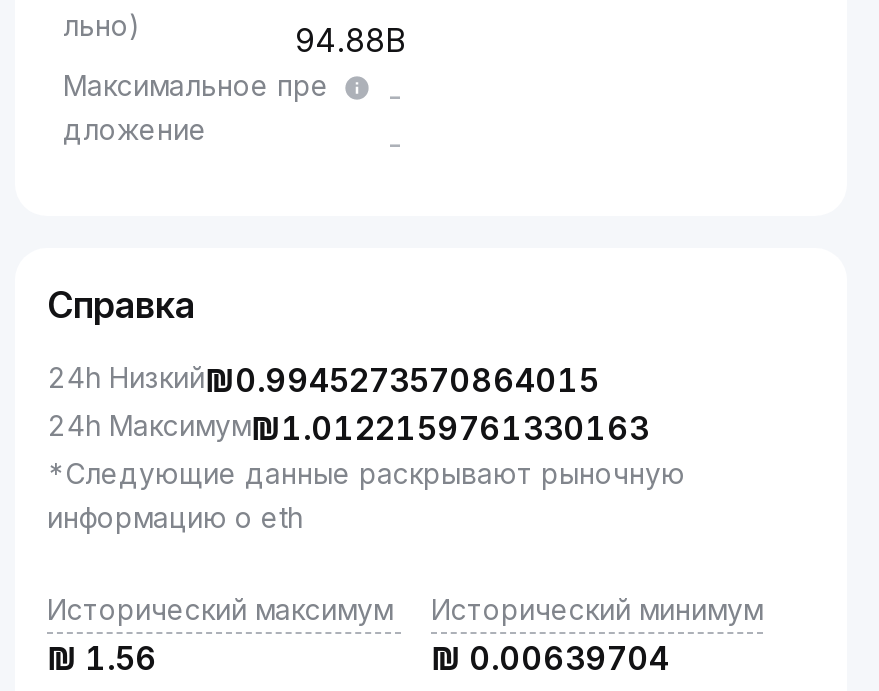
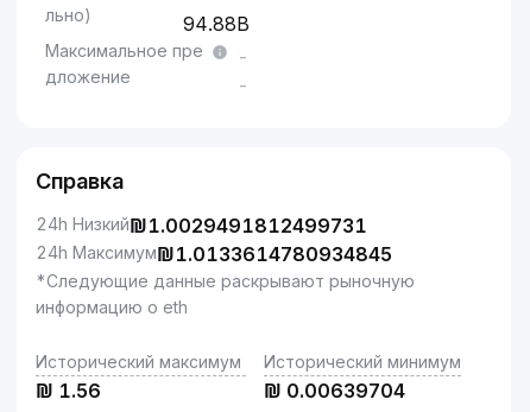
[47,360,599,400] 24h Низкий₪0.9945273570864015 -> [36,214,367,237] 24h Низкий₪1.0029491812499731
[47,408,649,448] 24h Максимум₪1.0122159761330163 -> [36,242,392,266] 24h Максимум₪1.0133614780934845

